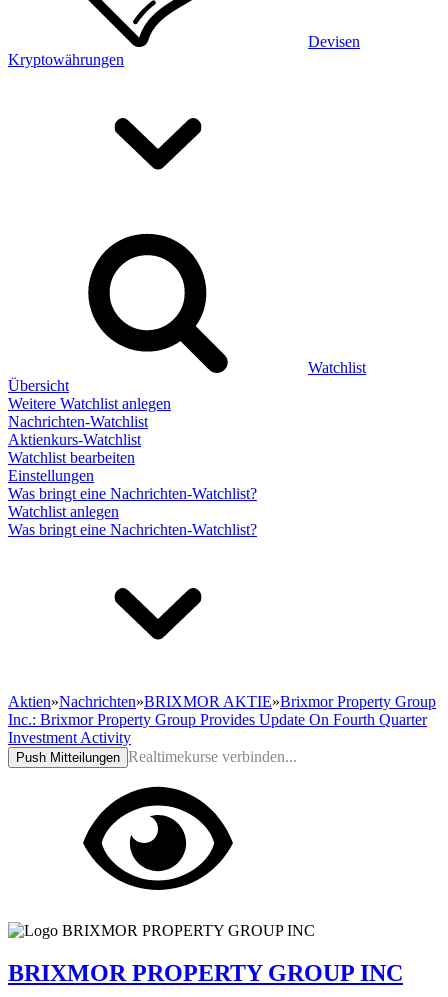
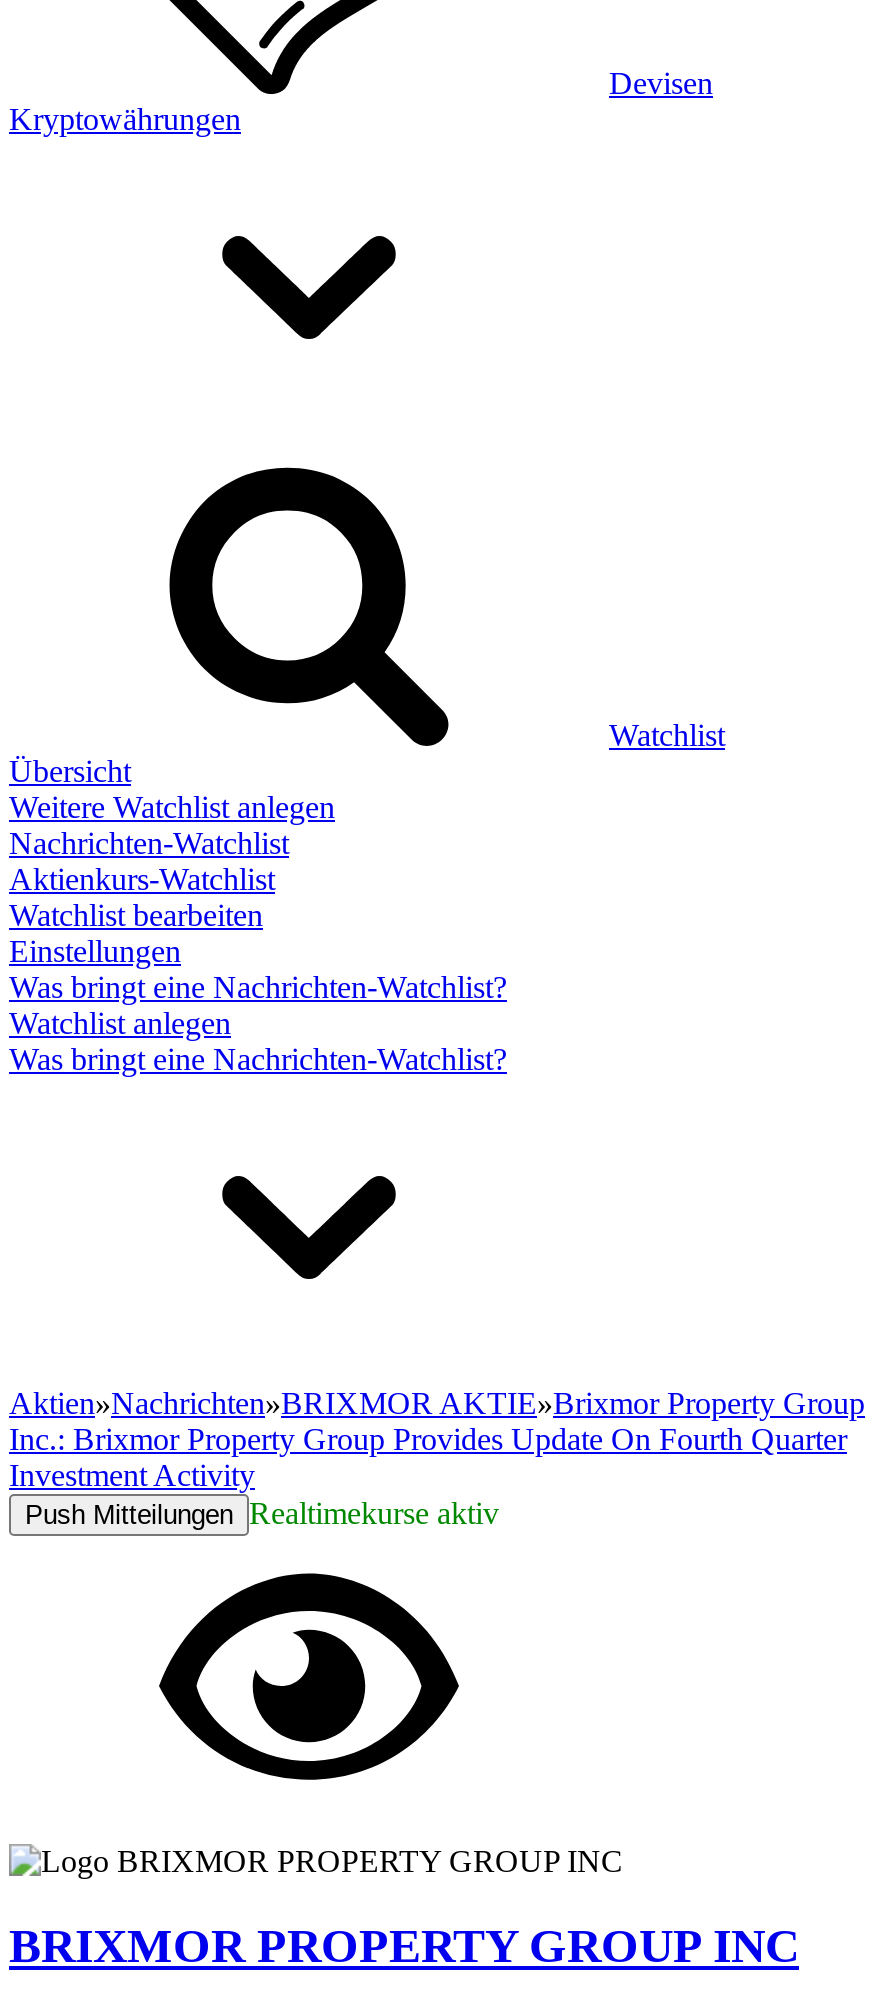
[16,748,297,765] Push Mitteilungen Realtimekurse verbinden... -> [25,1496,499,1530] Push Mitteilungen Realtimekurse aktiv

